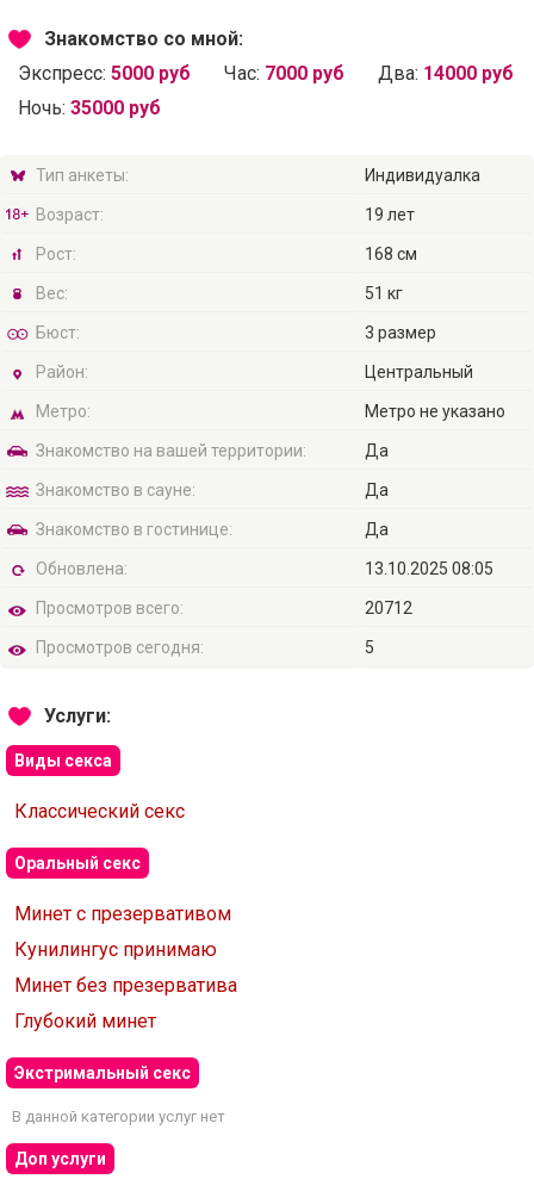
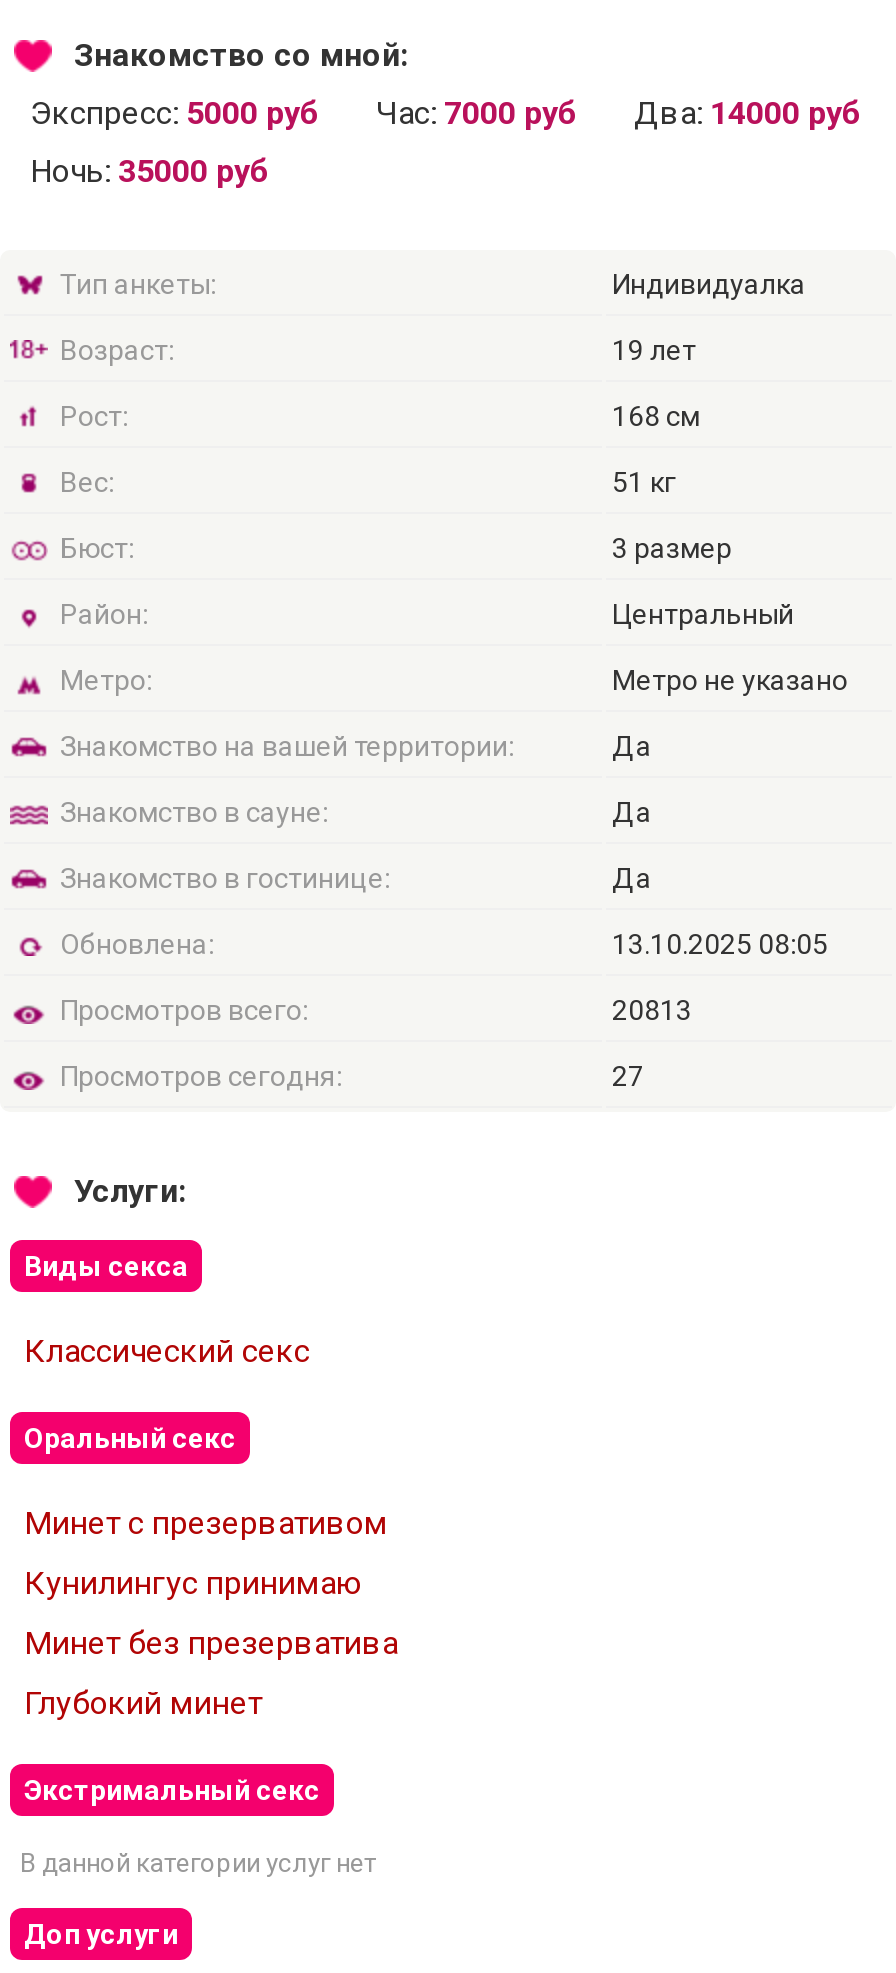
[365,599,412,618] 20712 -> [612,995,692,1027] 20813
[365,638,374,657] 5 -> [612,1061,644,1093] 27

